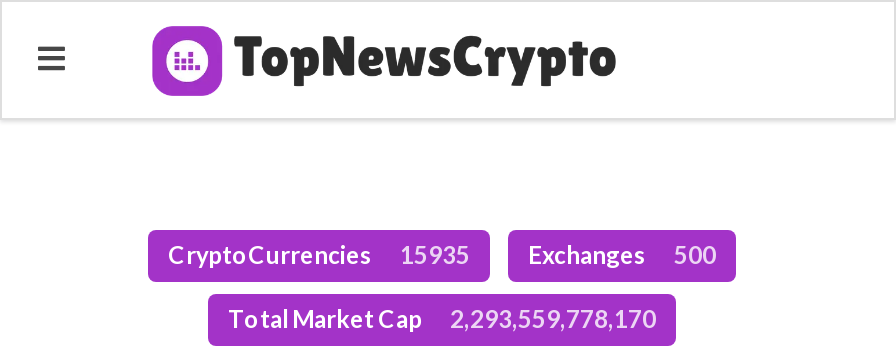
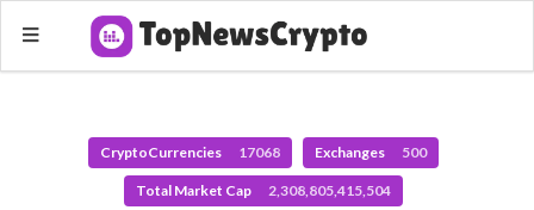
[168,240,716,270] CryptoCurrencies 15935 Exchanges 500 -> [100,143,427,161] CryptoCurrencies 17068 Exchanges 500
[228,304,656,334] Total Market Cap 2,293,559,778,170 -> [136,181,391,199] Total Market Cap 2,308,805,415,504

